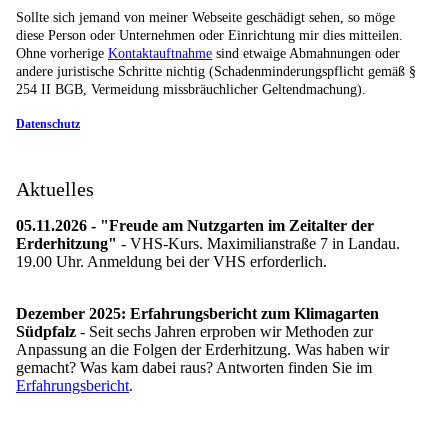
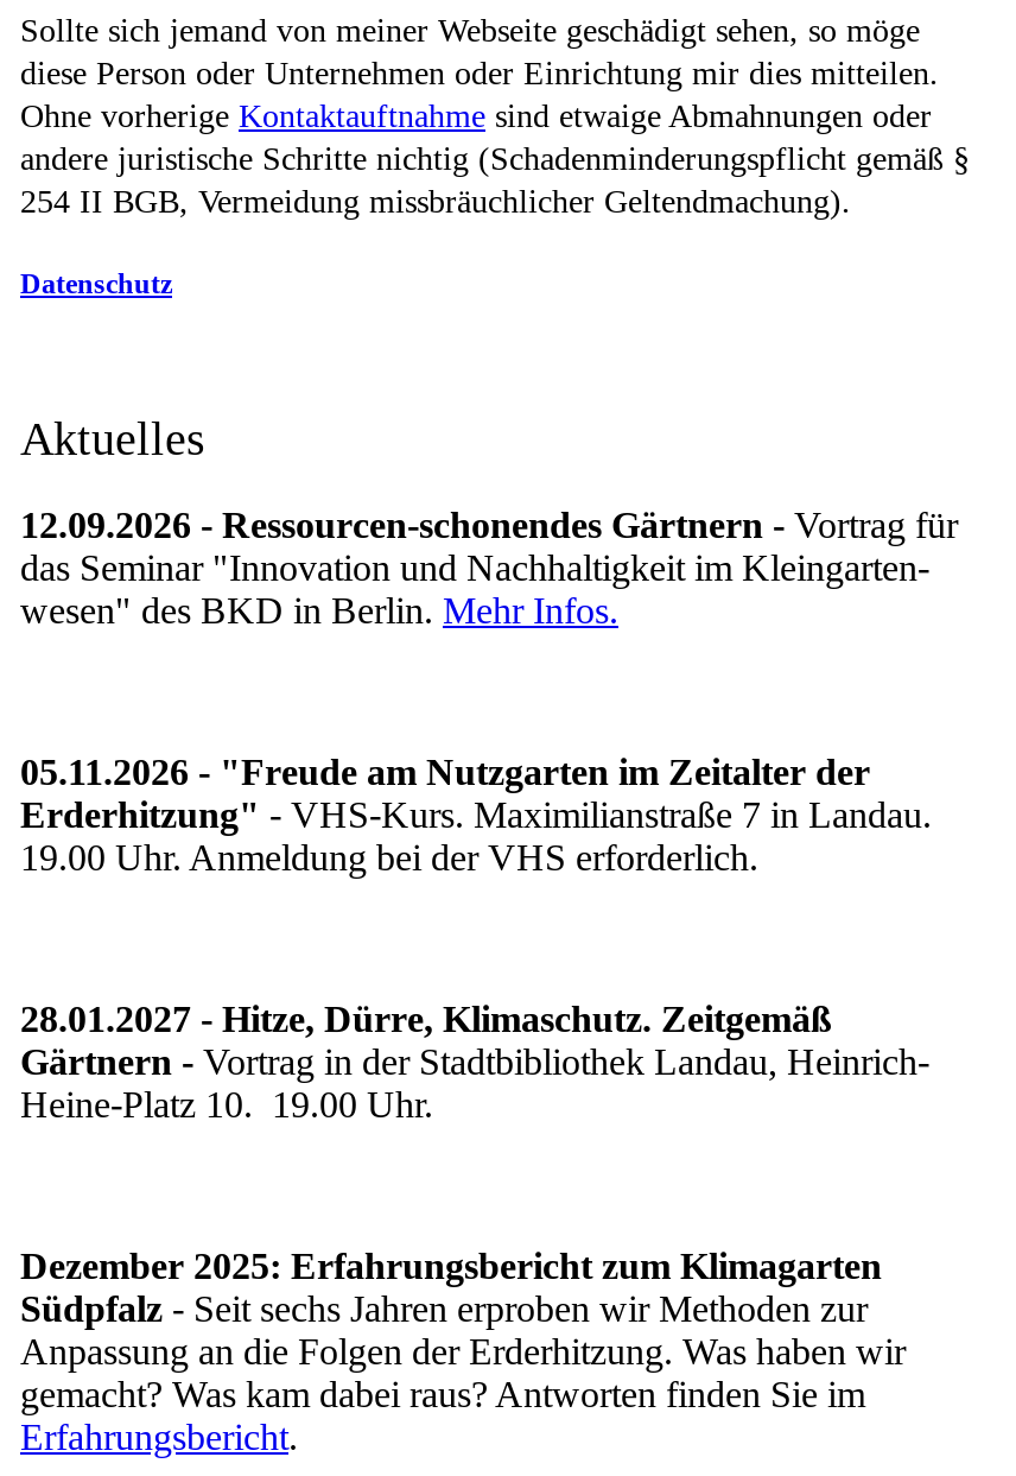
none -> [20,505,958,631] 12.09.2026 - Ressourcen-schonendes Gärtnern - Vortrag für | das Seminar "Innovation und Nachhaltigkeit im Kleingarten- | wesen" des BKD in Berlin. Mehr Infos.
none -> [20,999,929,1125] 28.01.2027 - Hitze, Dürre, Klimaschutz. Zeitgemäß | Gärtnern - Vortrag in der Stadtbibliothek Landau, Heinrich- | Heine-Platz 10. 19.00 Uhr.

